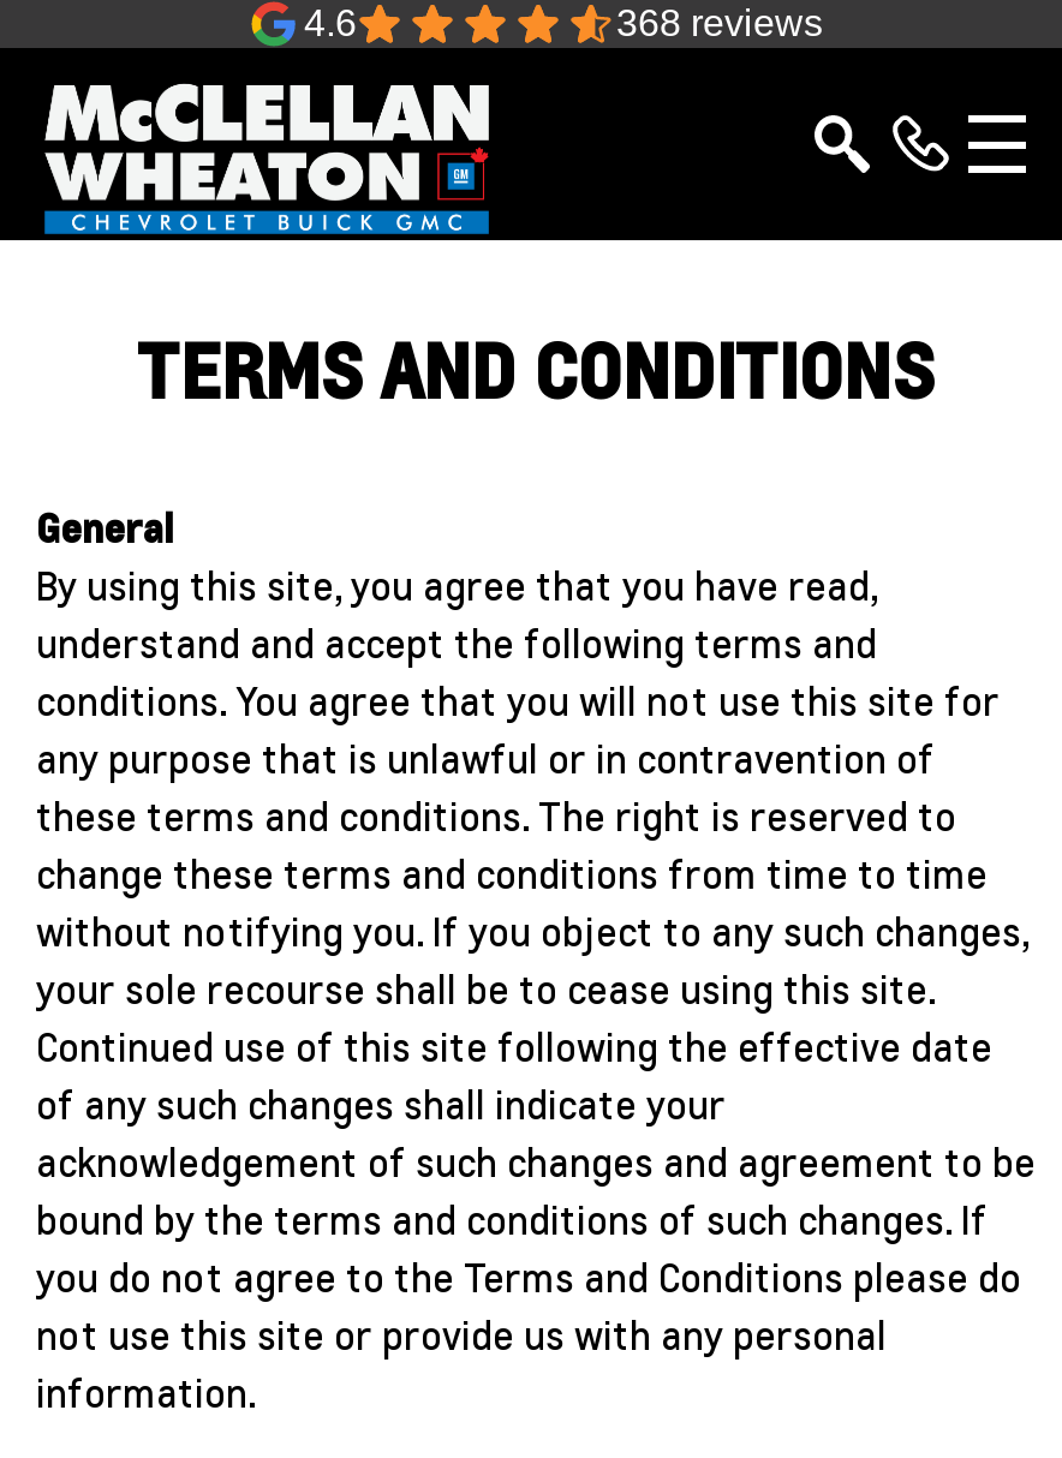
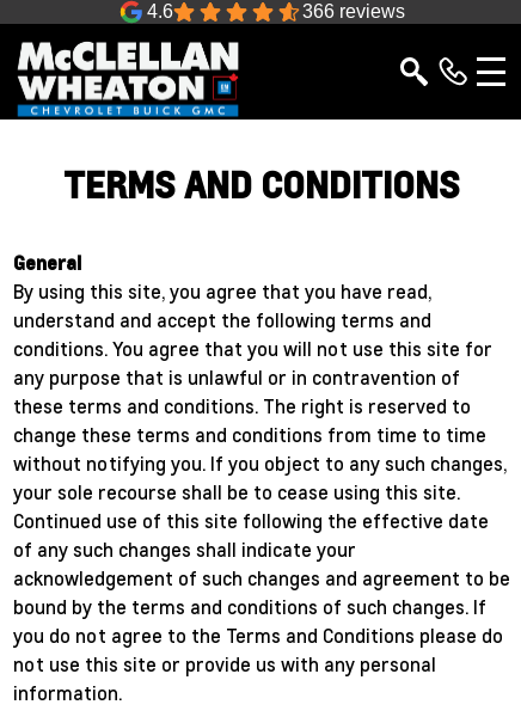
[616,2,823,43] 368 reviews -> [302,1,404,22] 366 reviews

